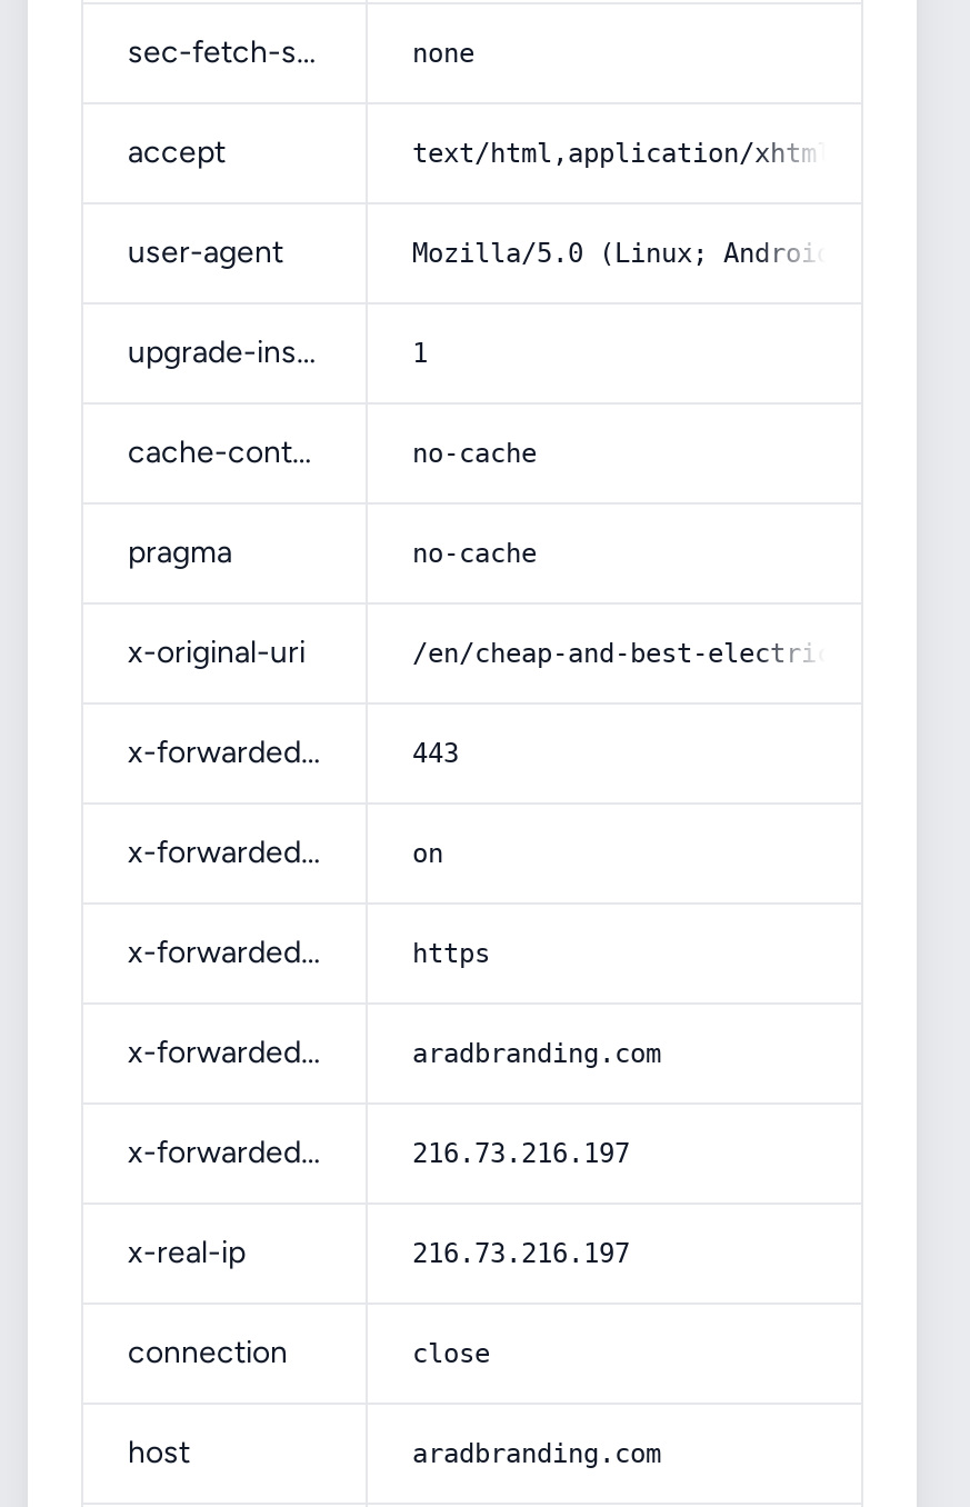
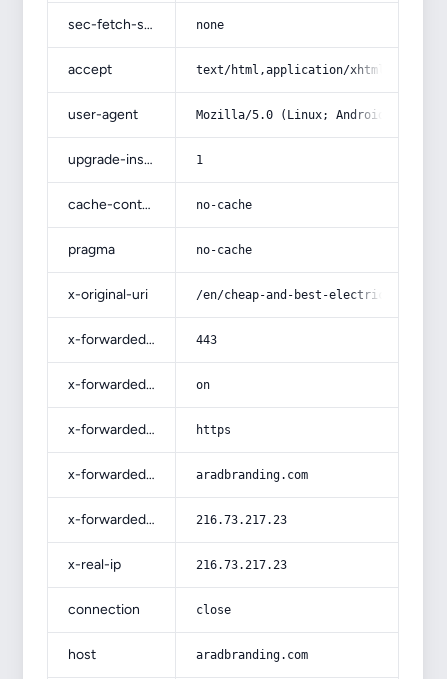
[412,1138,630,1169] 216.73.216.197 -> [196,513,287,527] 216.73.217.23
[412,1238,630,1269] 216.73.216.197 -> [196,558,287,572] 216.73.217.23

